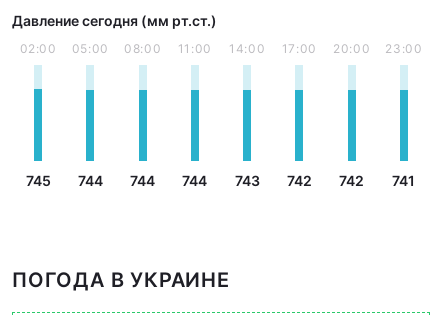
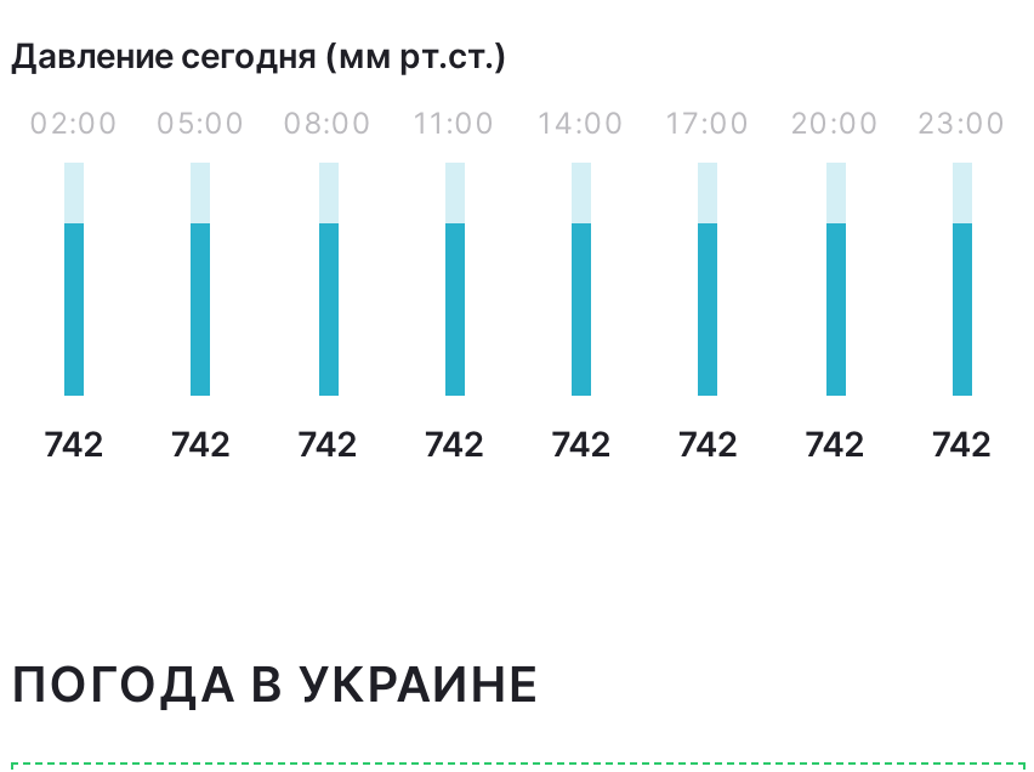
[26,172,51,189] 745 -> [44,422,105,464] 742
[78,172,103,189] 744 -> [171,422,232,464] 742
[130,172,155,189] 744 -> [298,422,358,464] 742
[182,172,207,189] 744 -> [425,422,485,464] 742
[235,172,260,189] 743 -> [551,422,612,464] 742
[392,172,415,189] 741 -> [932,422,992,464] 742

